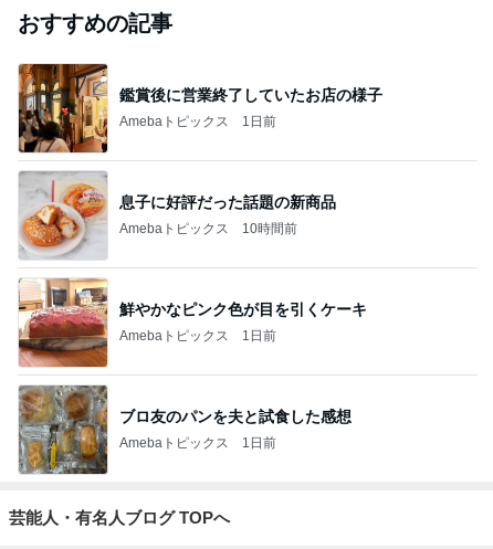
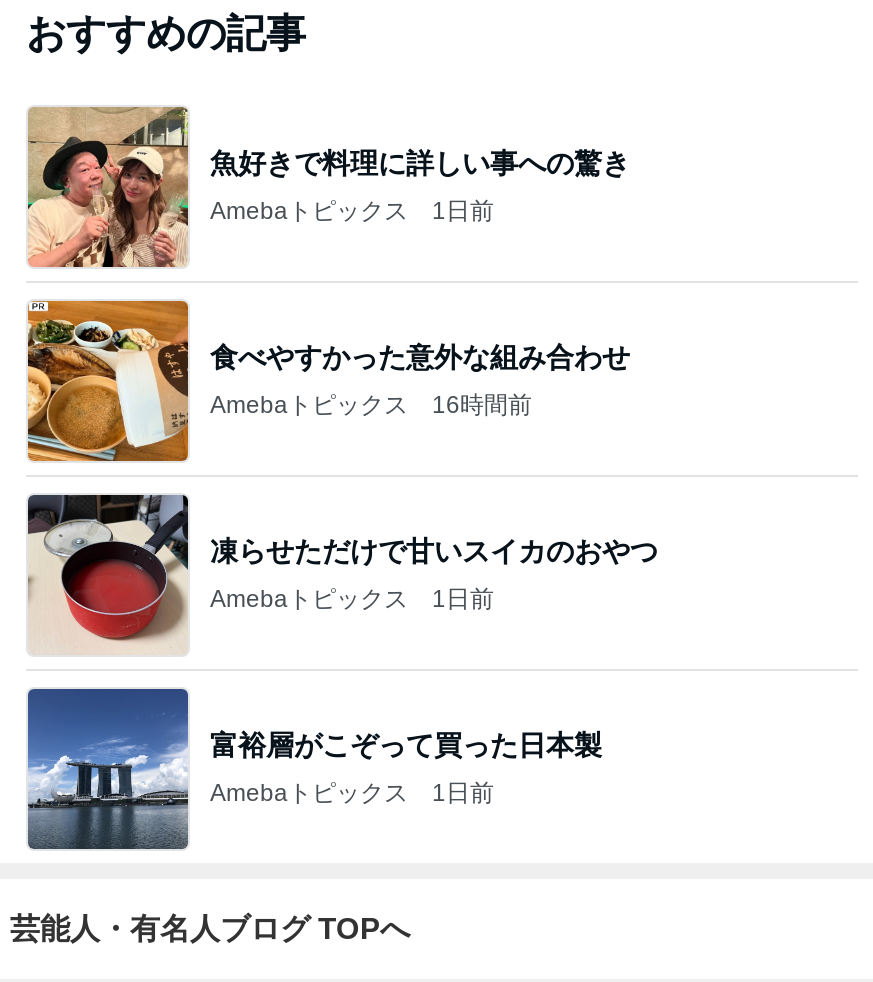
[18,64,382,154] [image] | 鑑賞後に営業終了していたお店の様子 -> [26,105,630,269] [image] | 魚好きで料理に詳しい事への驚き
[19,170,336,260] [image] | 息子に好評だった話題の新商品 -> [26,299,630,463] [image] | 食べやすかった意外な組み合わせ
[119,220,297,236] Amebaトピックス 10時間前 -> [210,390,532,418] Amebaトピックス 16時間前
[18,277,367,368] [image] | 鮮やかなピンク色が目を引くケーキ -> [26,493,658,655] [image] | 凍らせただけで甘いスイカのおやつ
[18,384,352,474] [image] | ブロ友のパンを夫と試食した感想 -> [26,687,602,849] [image] | 富裕層がこぞって買った日本製

